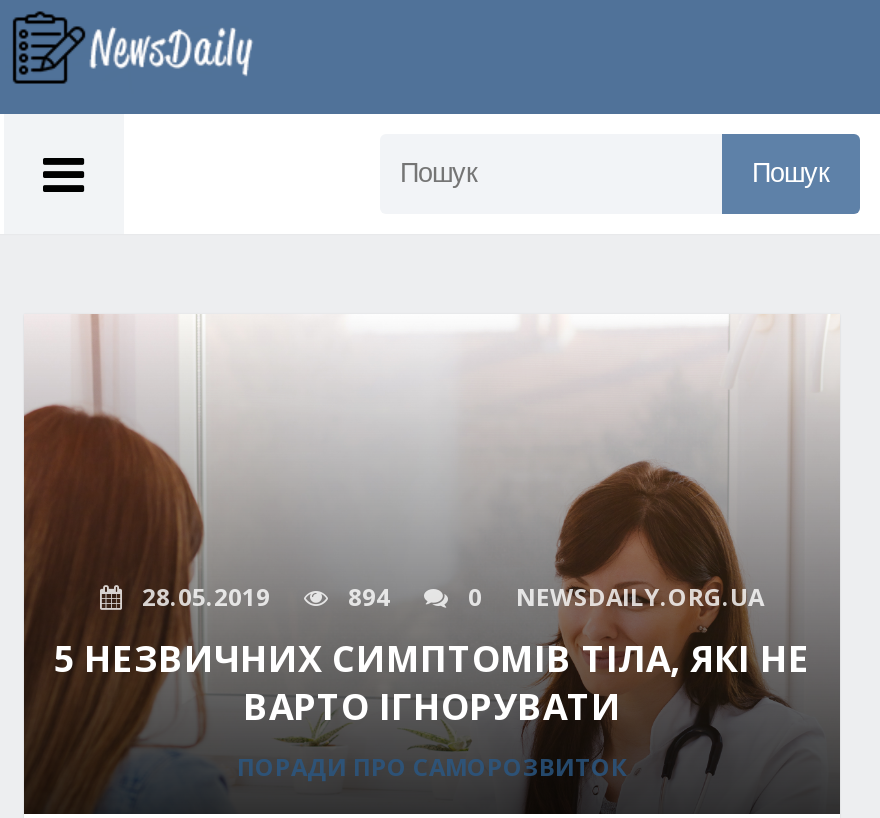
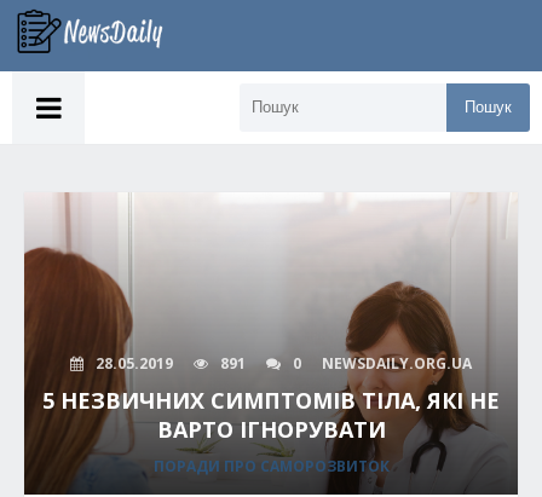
[348,580,390,614] 894 -> [220,353,246,374] 891

